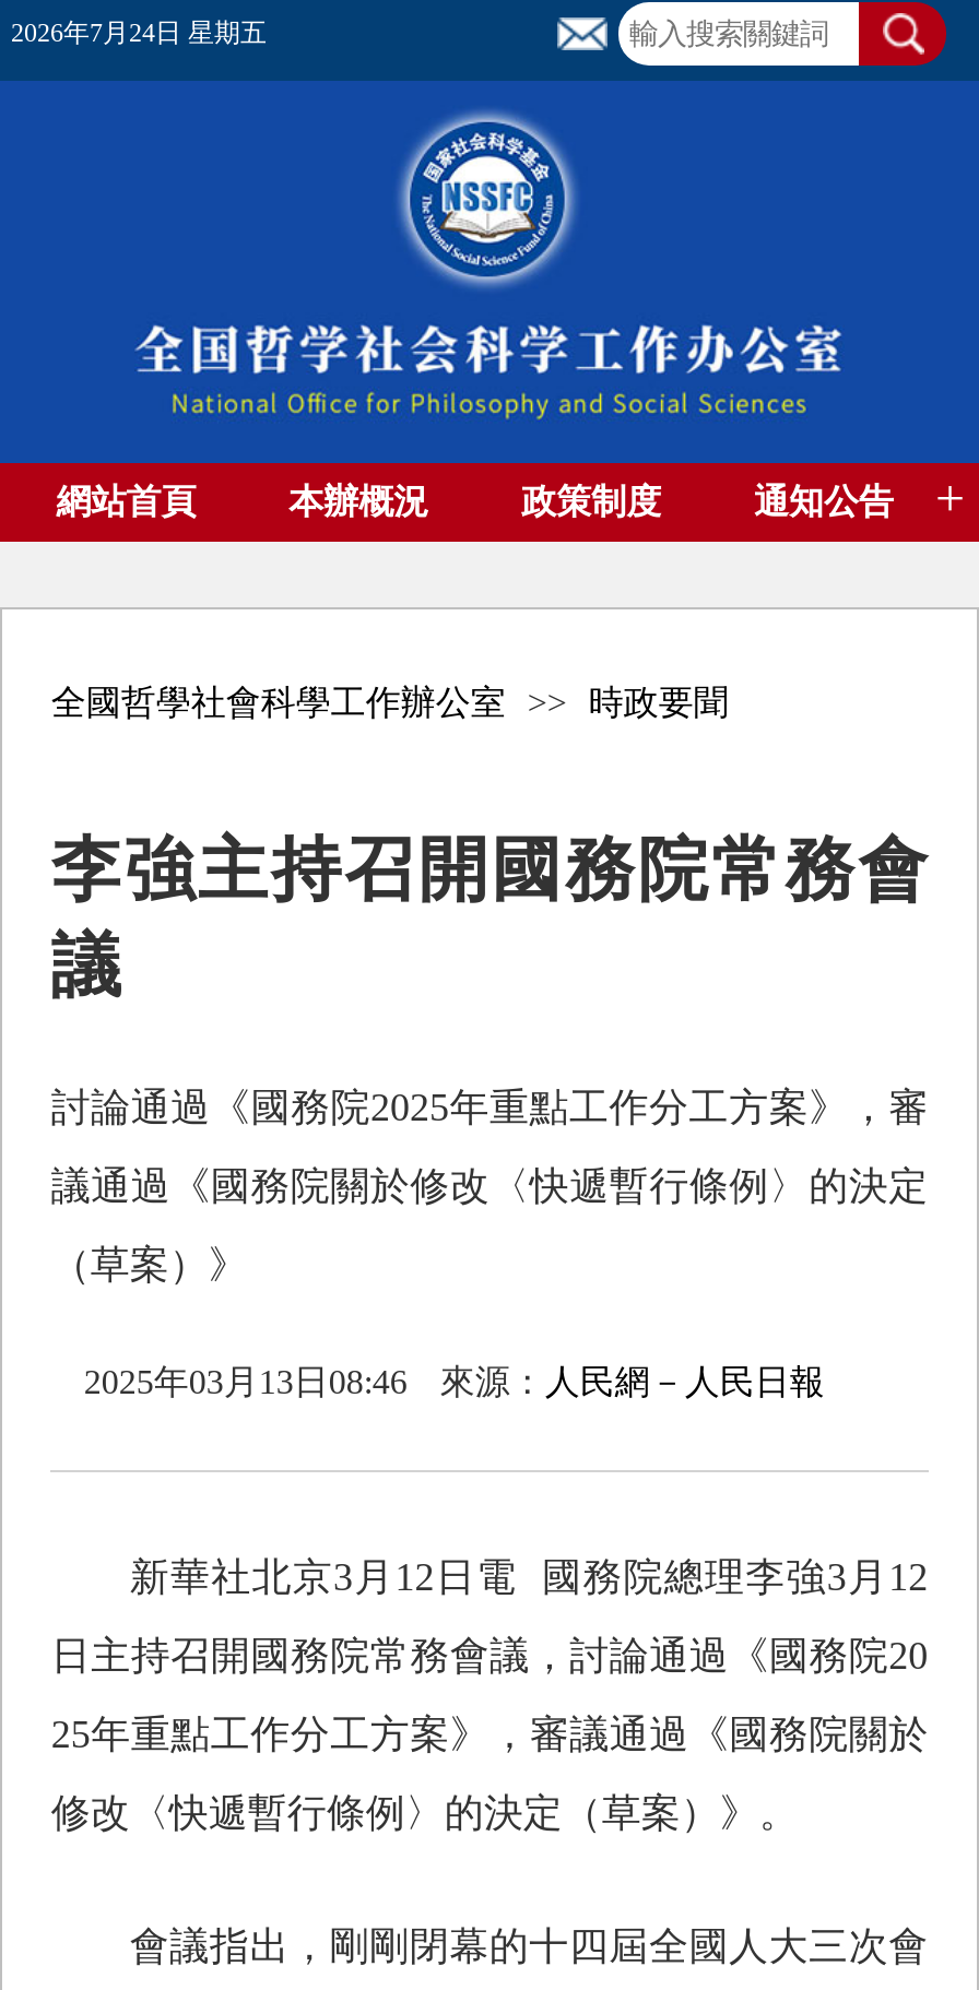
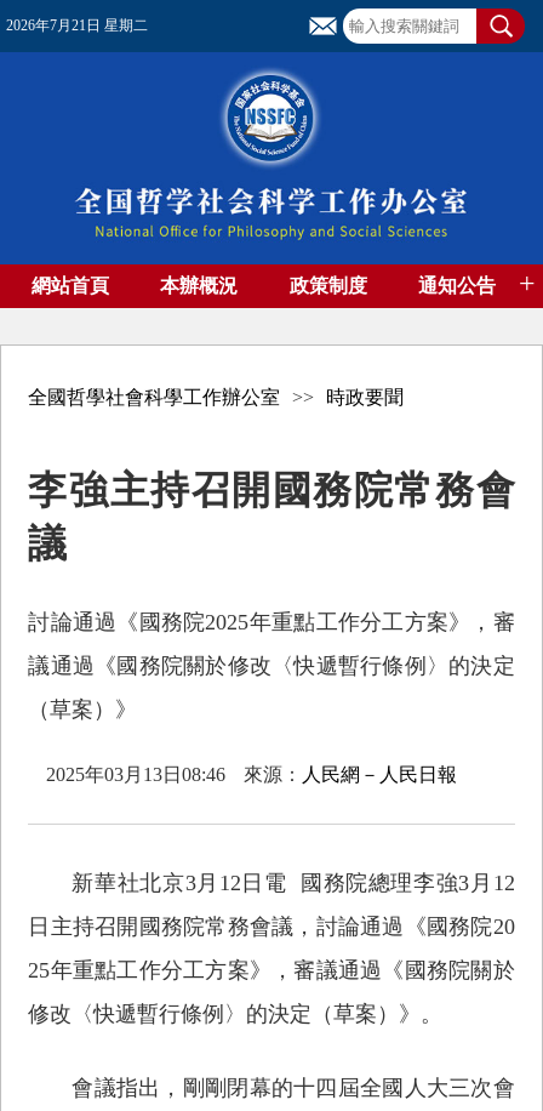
[11,17,267,48] 2026年7月24日 星期五 -> [6,17,148,34] 2026年7月21日 星期二

